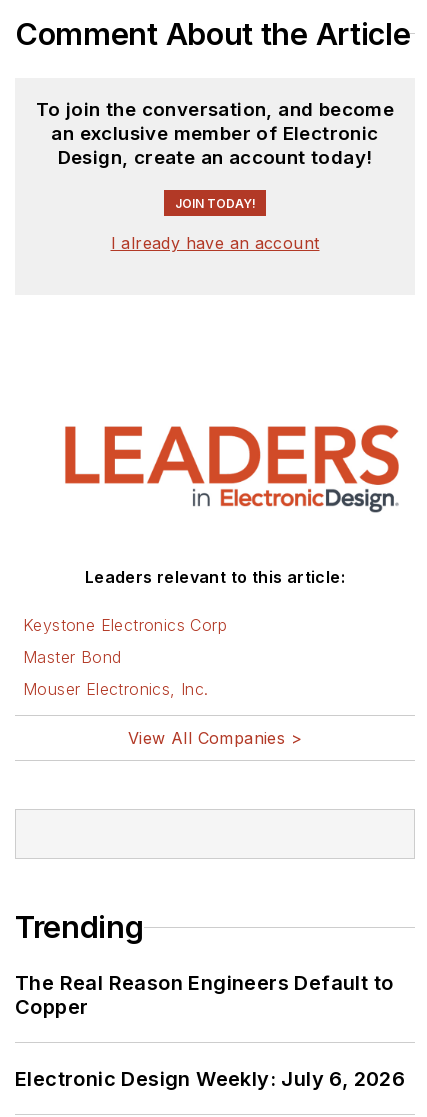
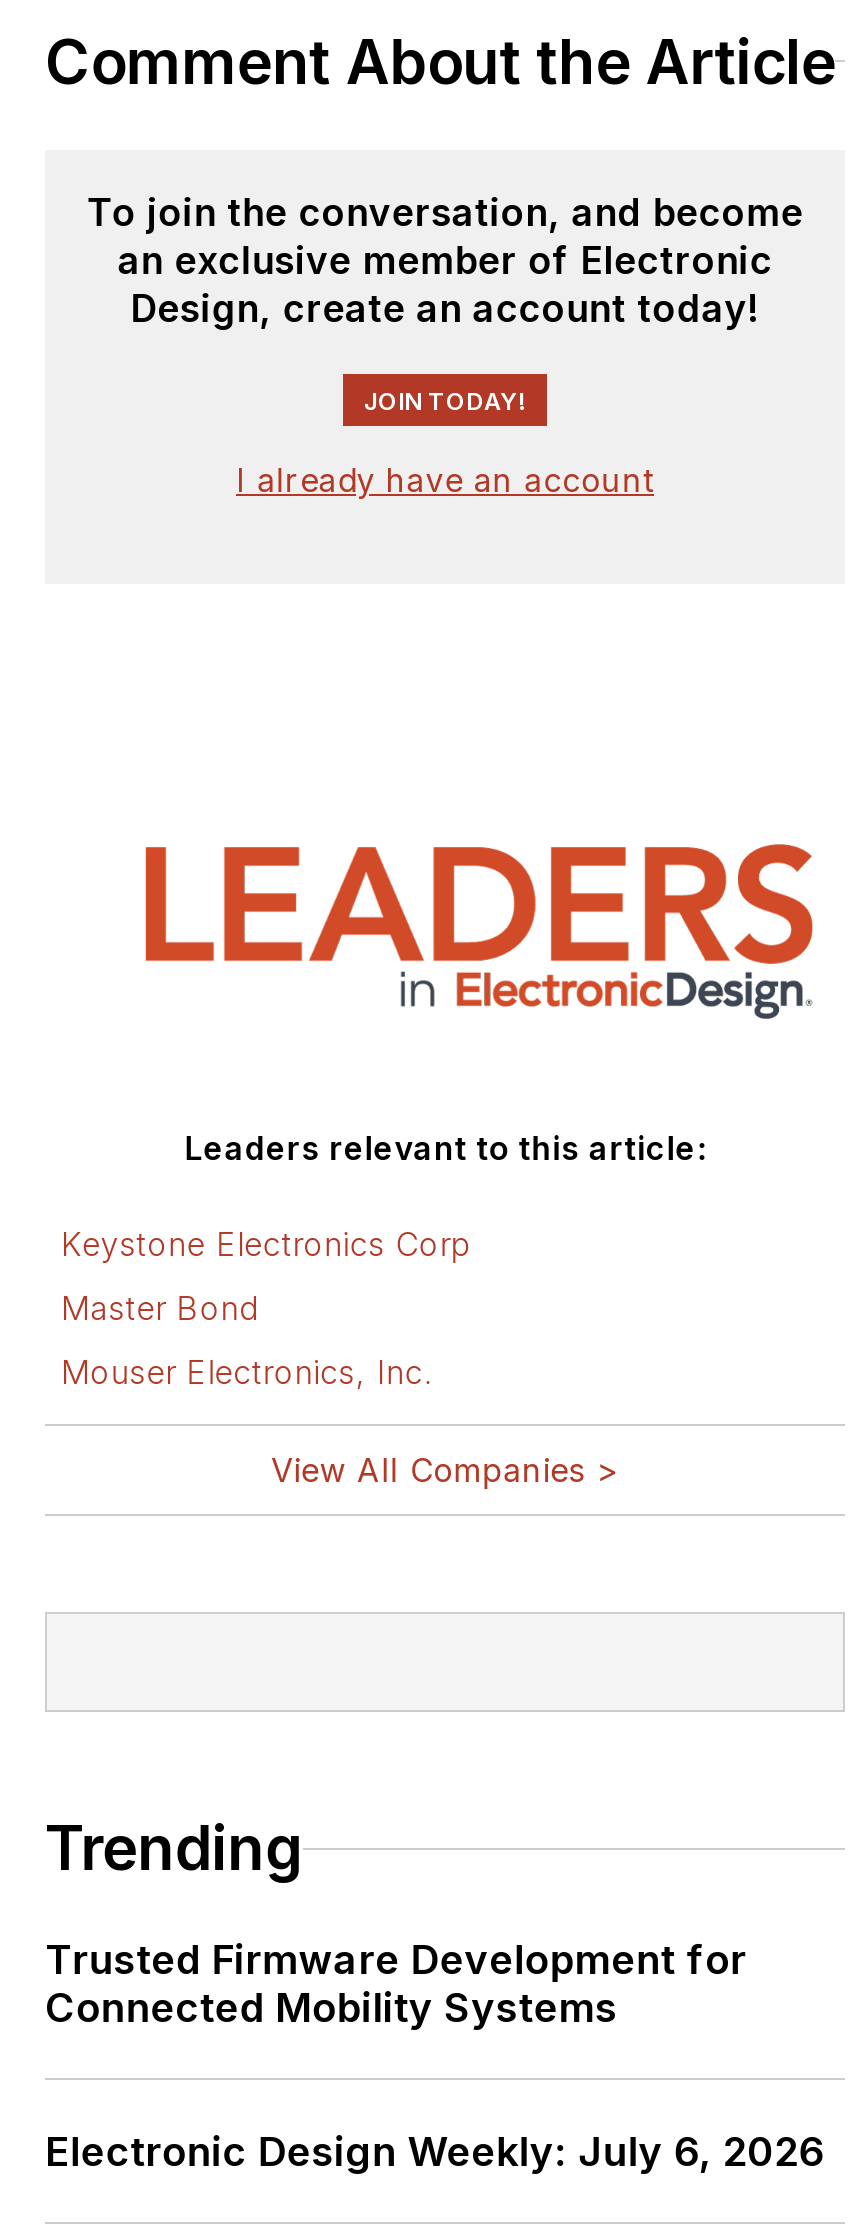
[15,971,393,1019] The Real Reason Engineers Default to | Copper -> [45,1936,747,2032] Trusted Firmware Development for | Connected Mobility Systems

